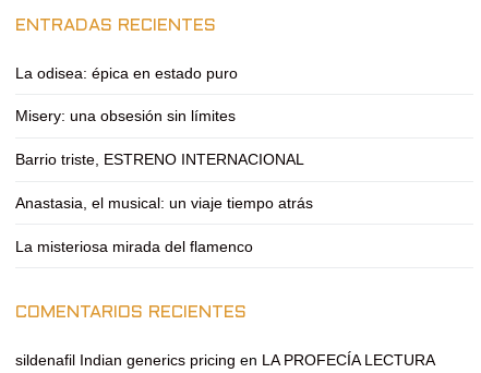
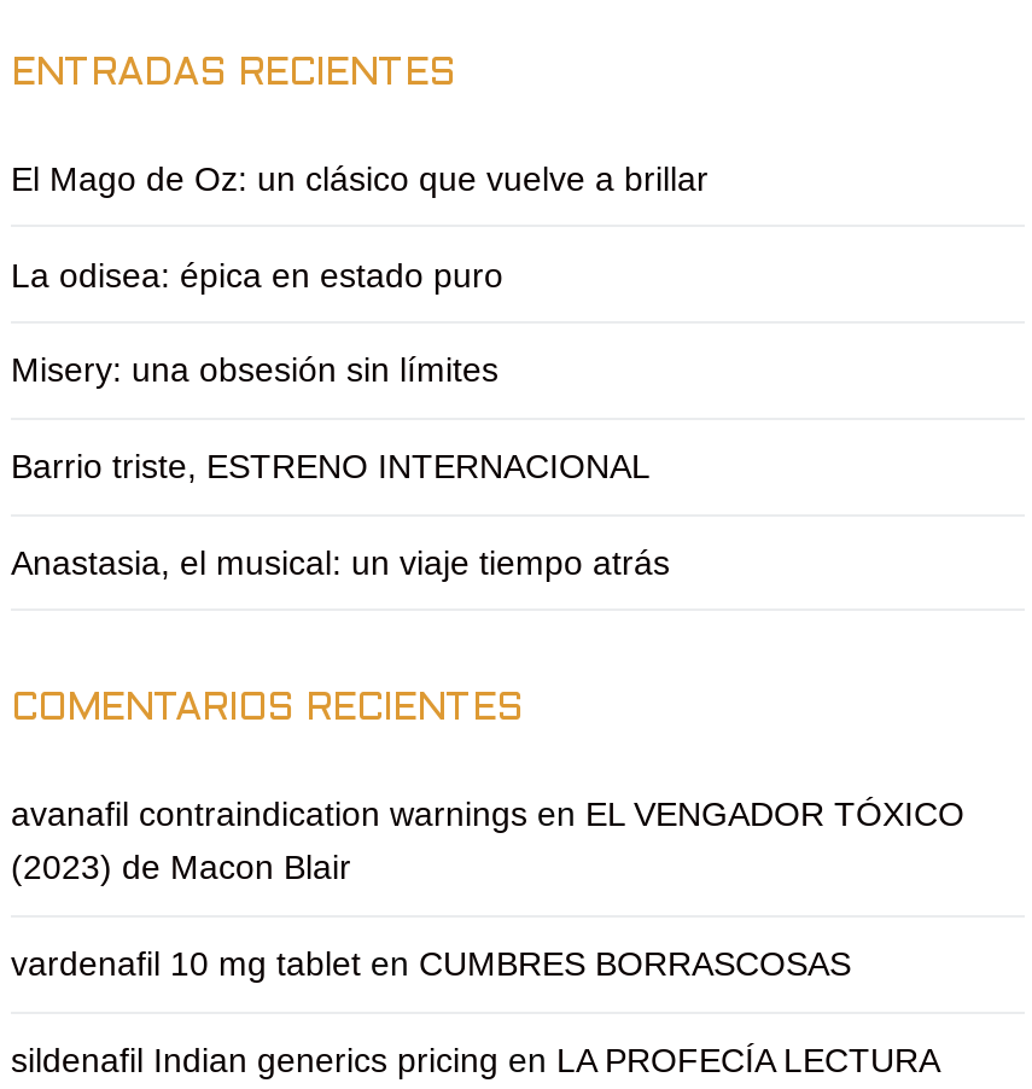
none -> [11,160,709,198] El Mago de Oz: un clásico que vuelve a brillar
[15,237,253,255] La misteriosa mirada del flamenco -> none
none -> [11,796,964,984] avanafil contraindication warnings en EL VENGADOR TÓXICO | (2023) de Macon Blair | vardenafil 10 mg tablet en CUMBRES BORRASCOSAS

